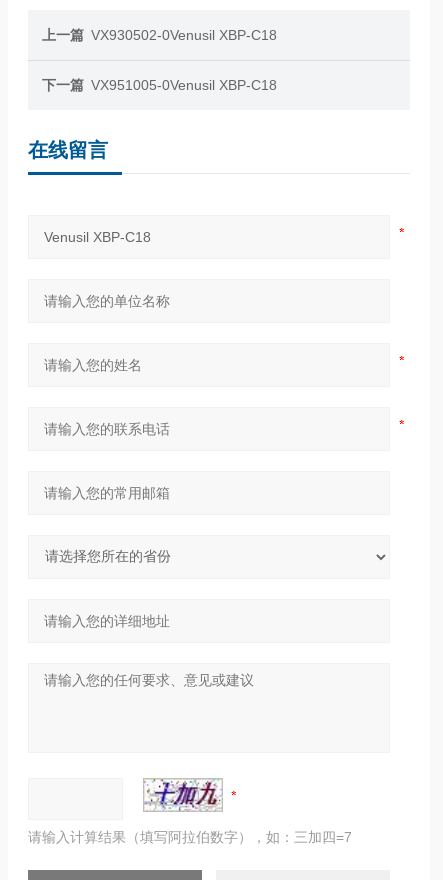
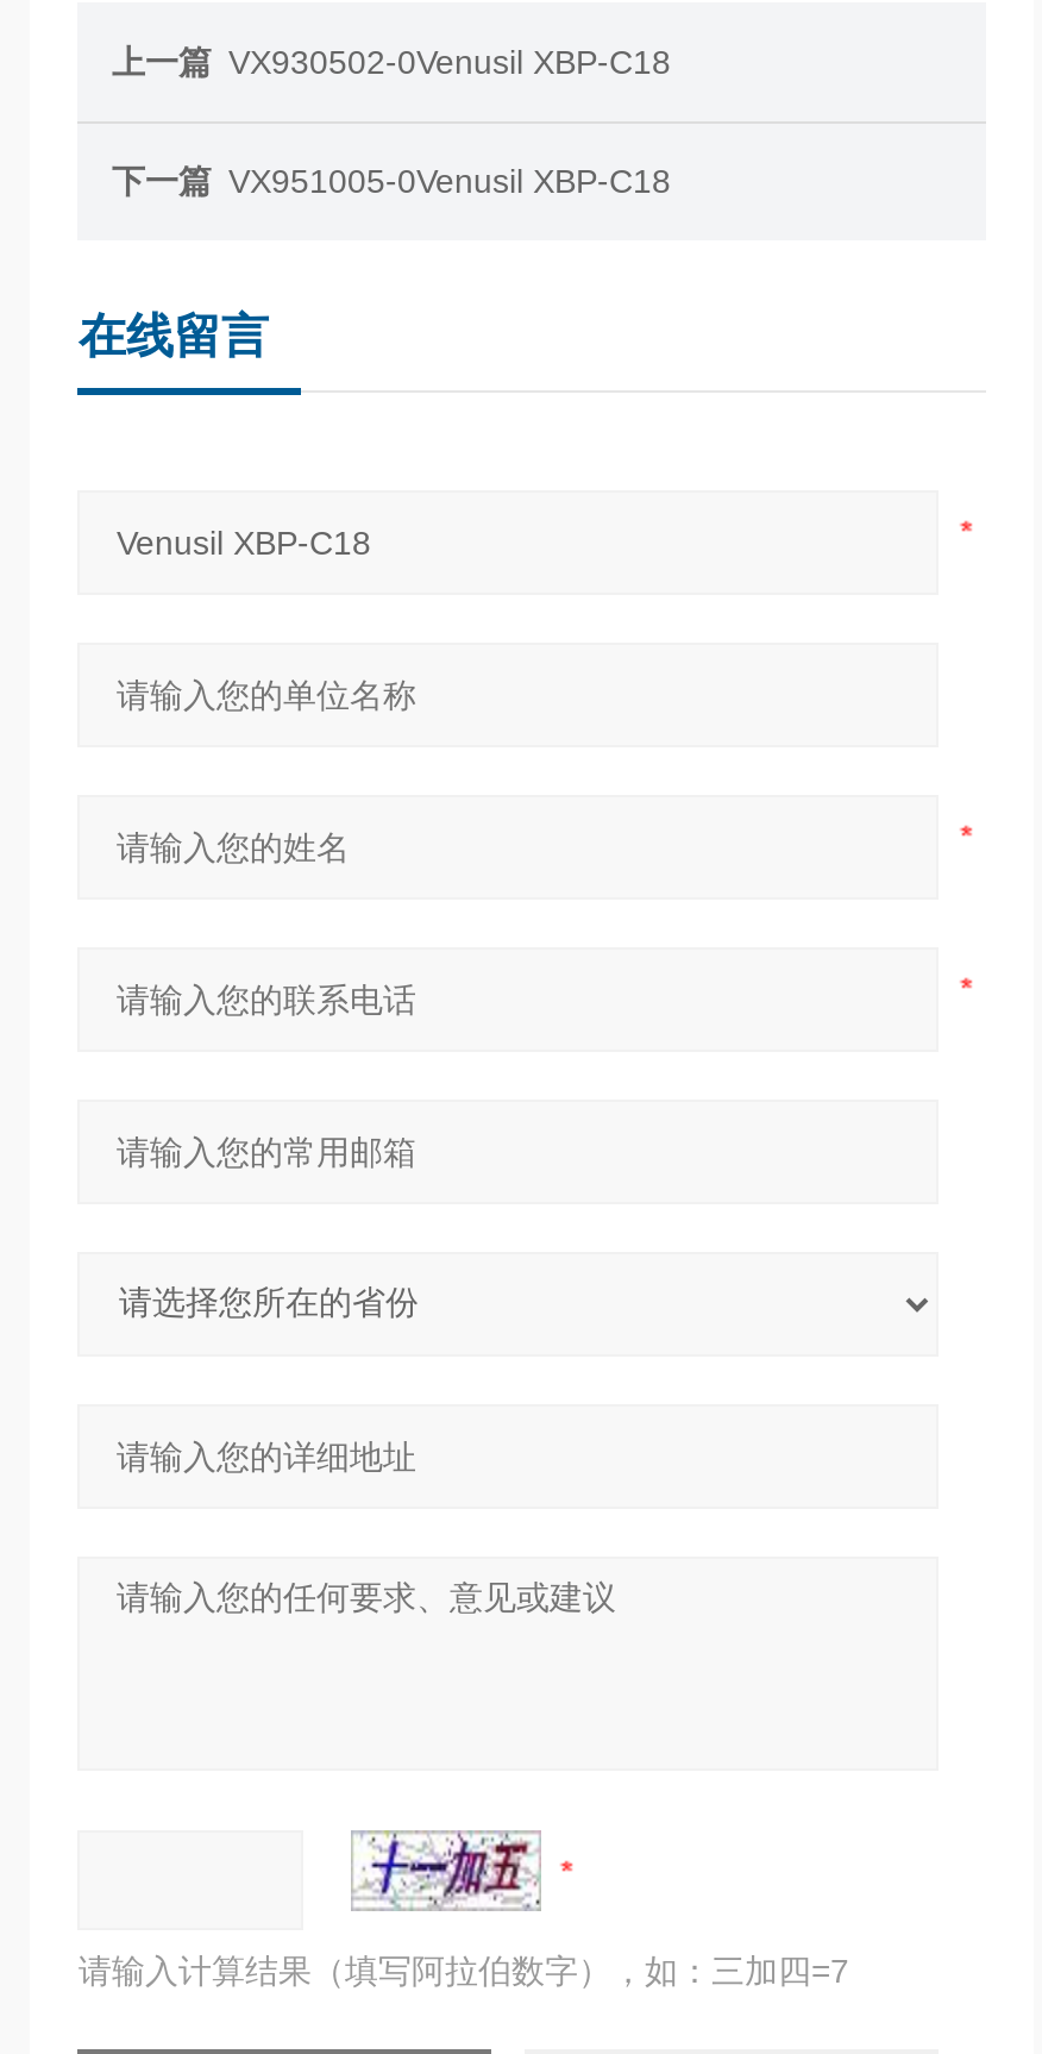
[143,778,222,811] [image] -> [351,1830,539,1909] [image]

